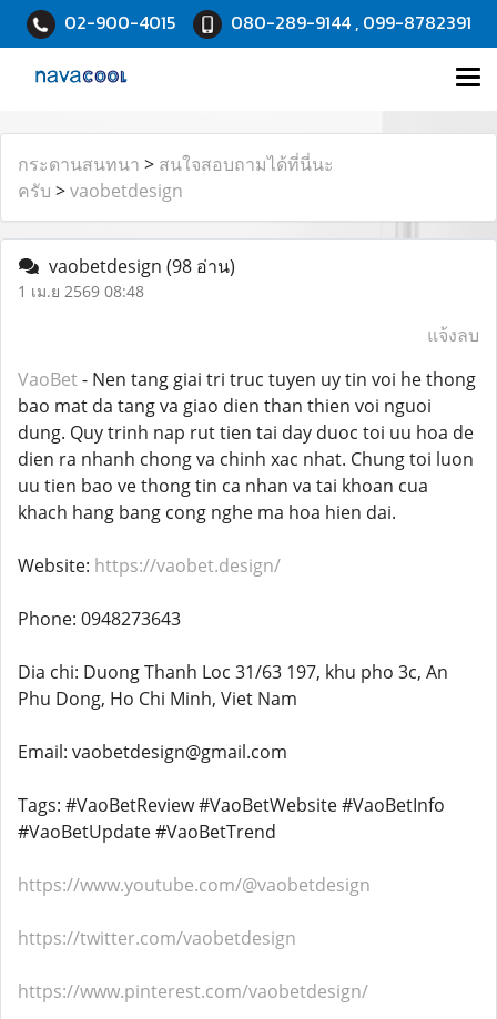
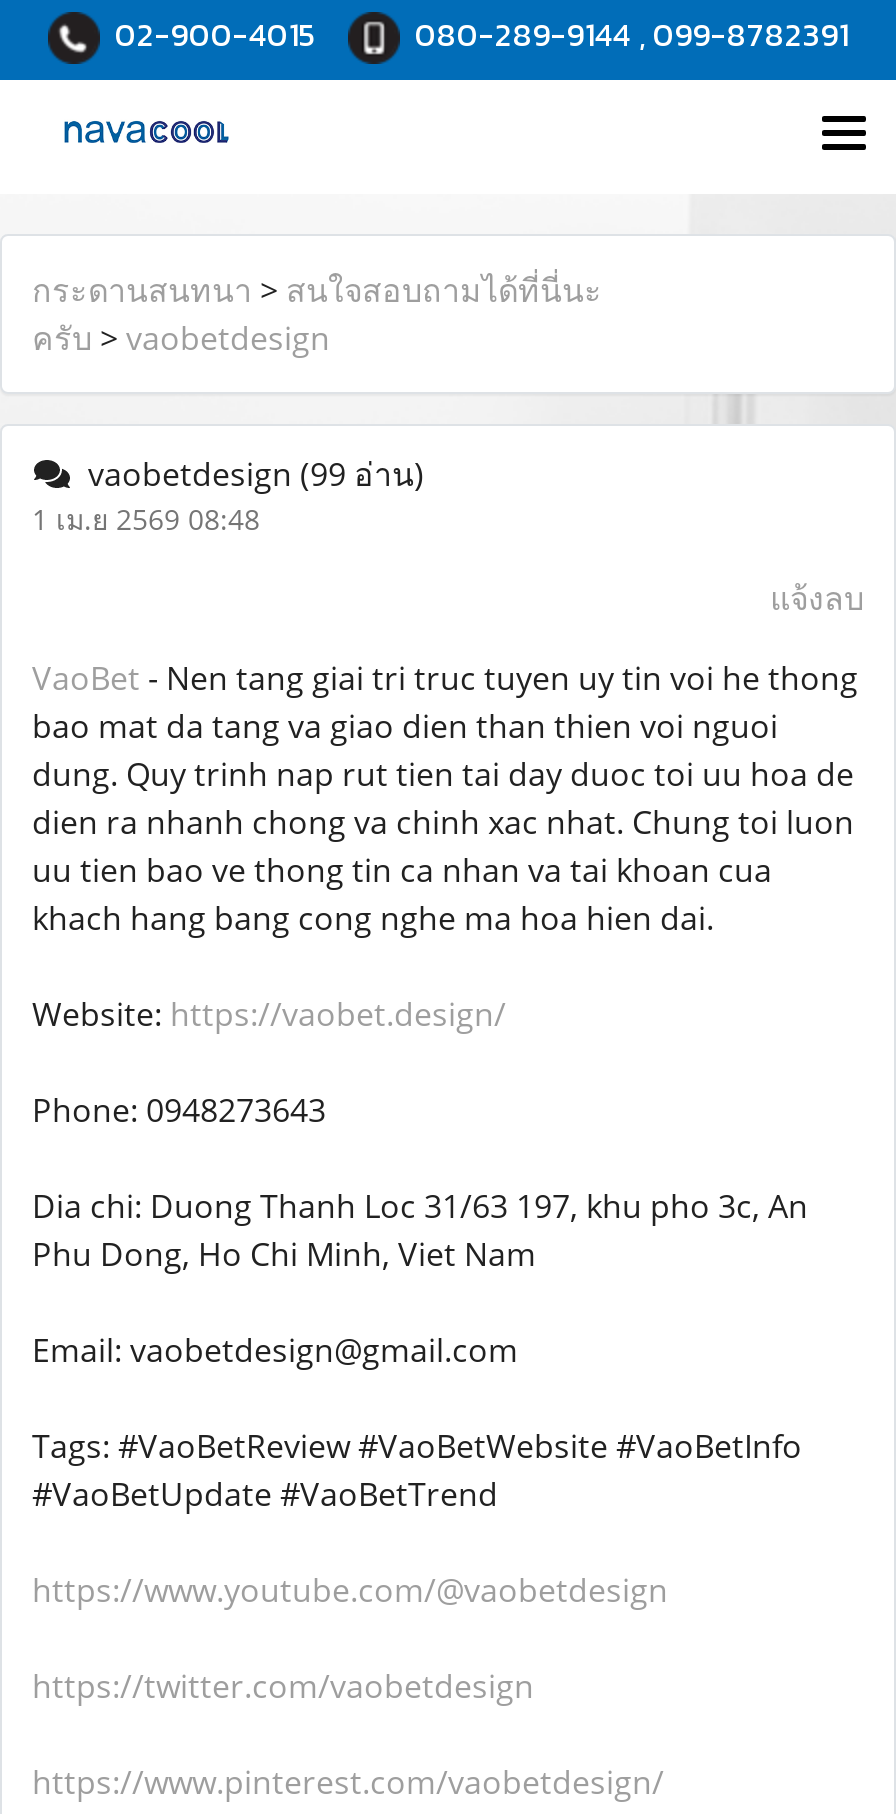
[40,254,235,279] vaobetdesign (98 อ่าน) -> [72,452,424,496] vaobetdesign (99 อ่าน)

